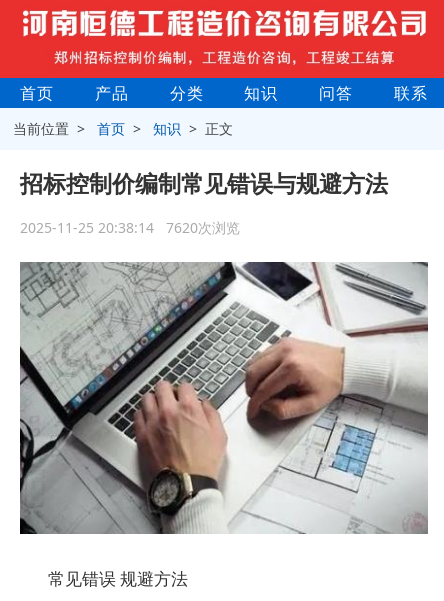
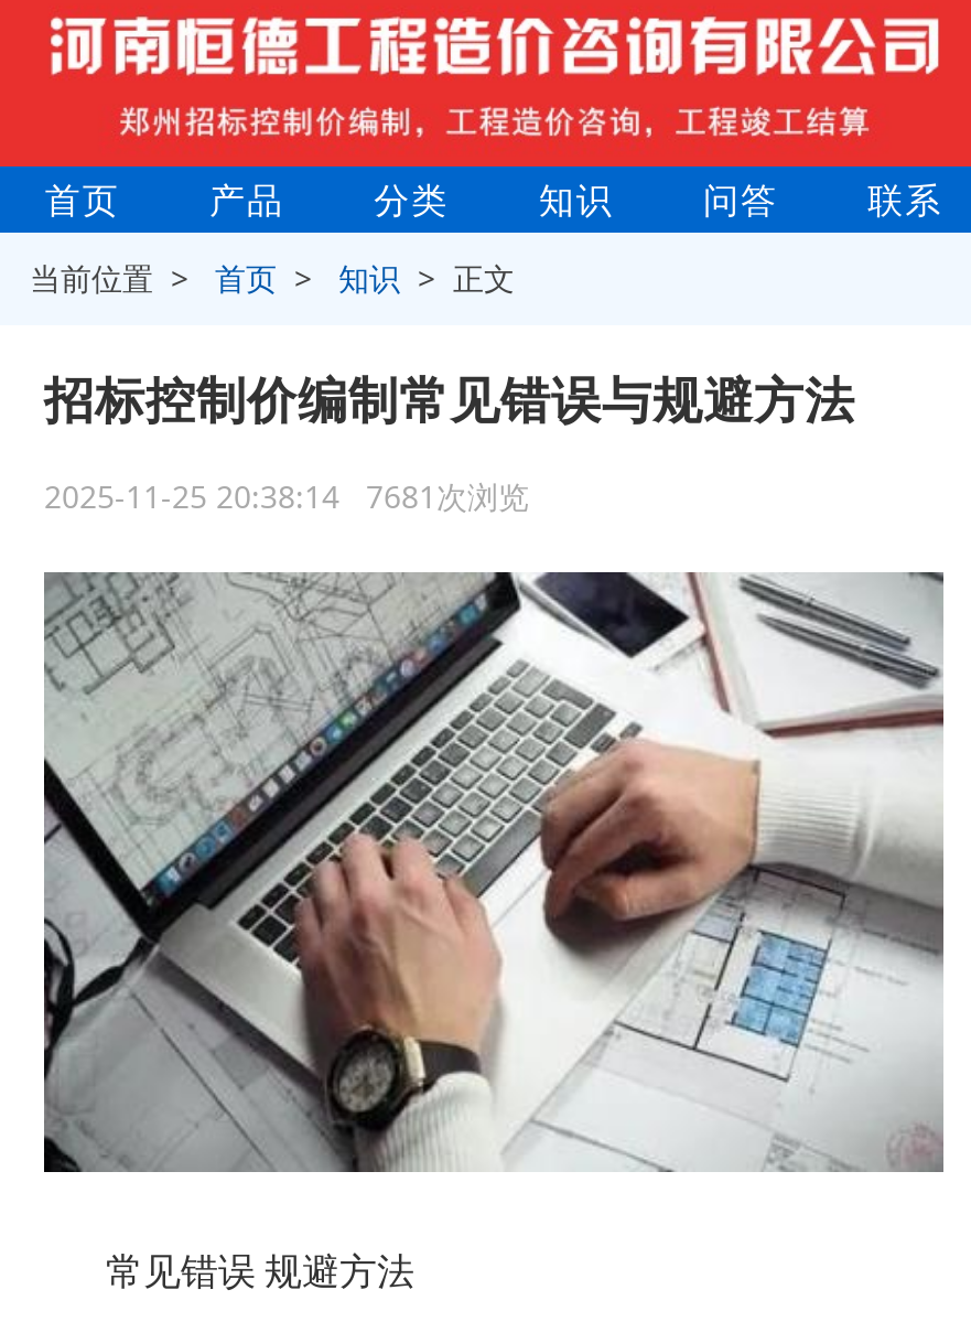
[20,218,240,237] 2025-11-25 20:38:14 7620次浏览 -> [44,475,529,517] 2025-11-25 20:38:14 7681次浏览

